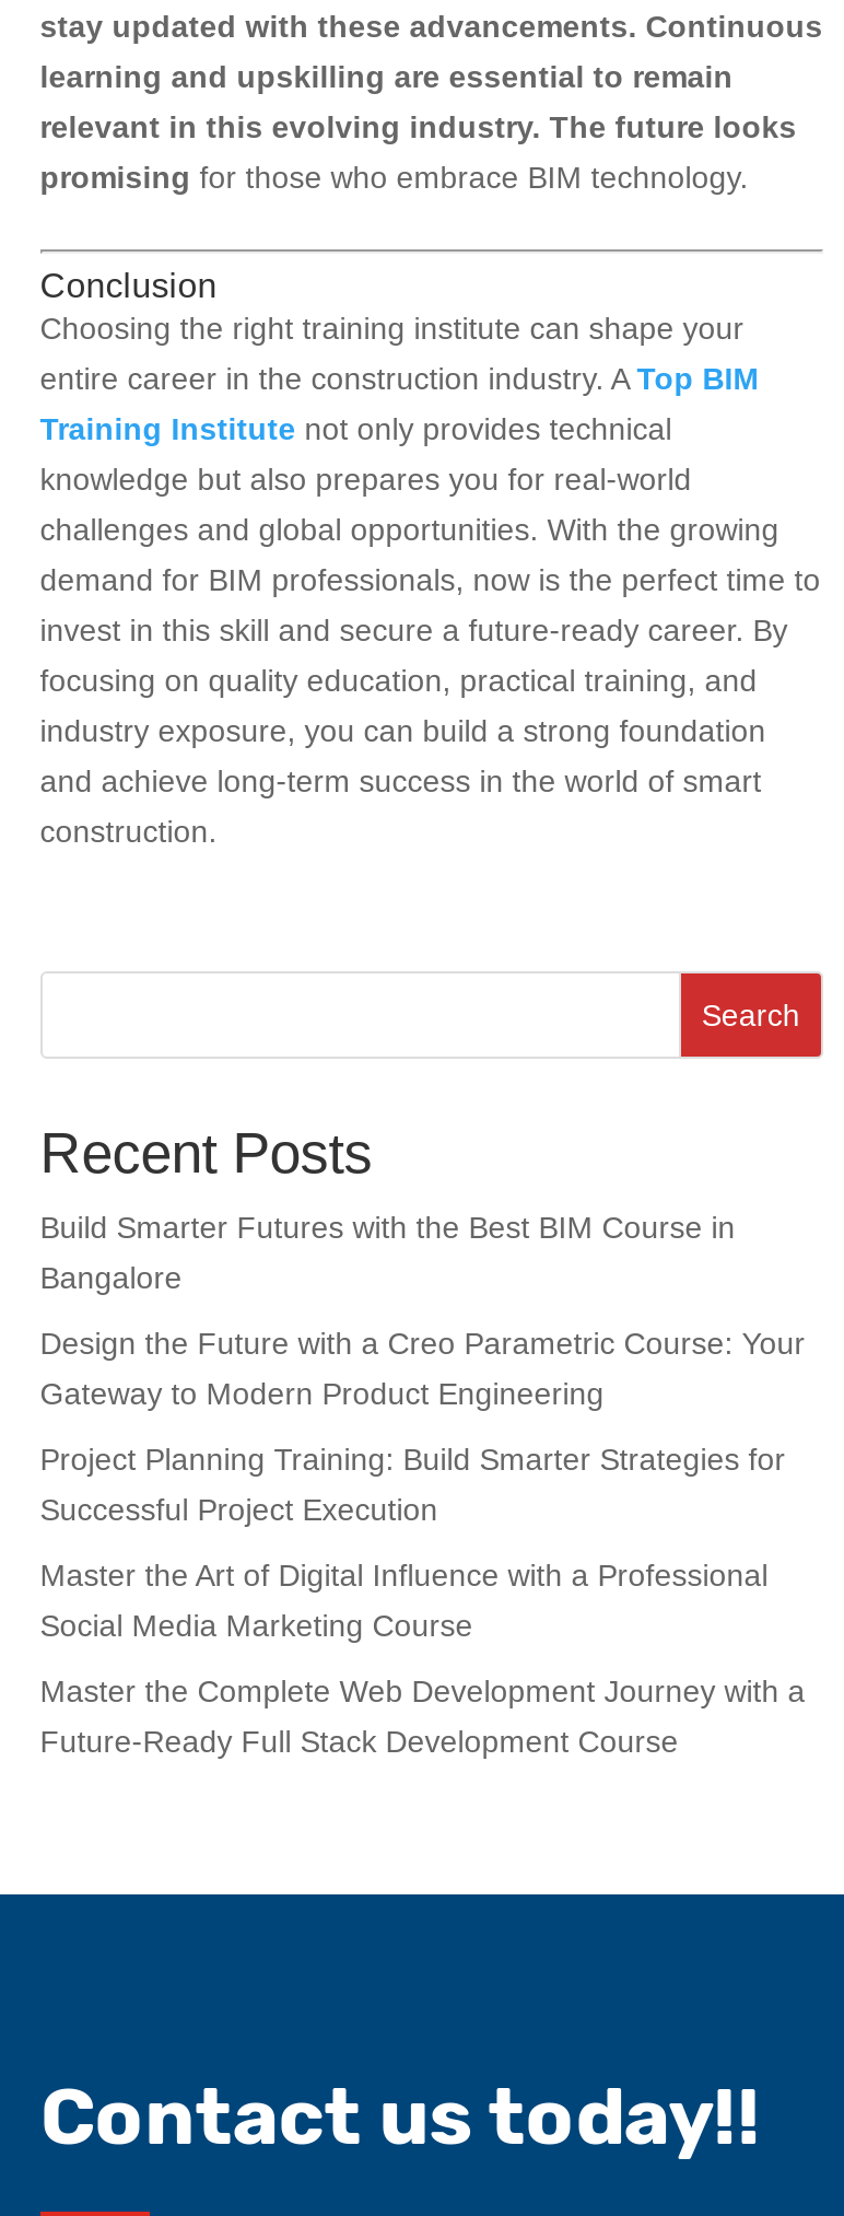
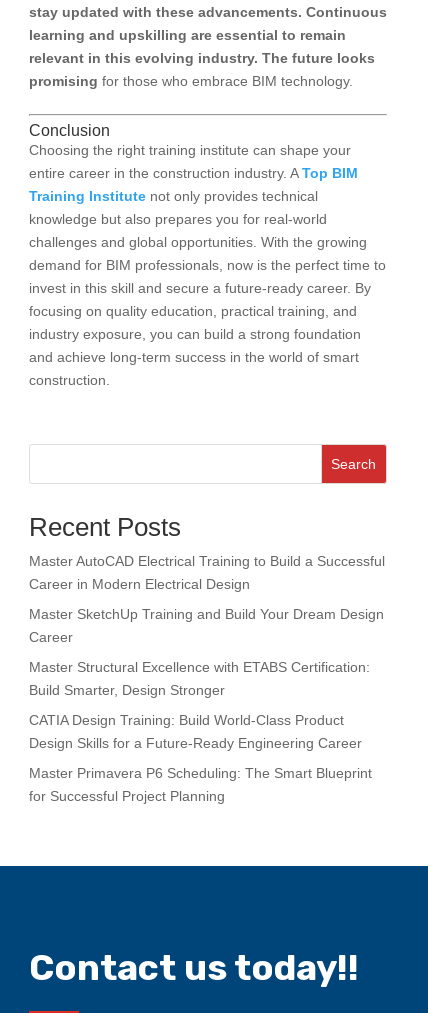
[40,1210,735,1295] Build Smarter Futures with the Best BIM Course in | Bangalore -> [29,553,385,592] Master AutoCAD Electrical Training to Build a Successful | Career in Modern Electrical Design
[40,1326,805,1411] Design the Future with a Creo Parametric Course: Your | Gateway to Modern Product Engineering -> [29,606,384,645] Master SketchUp Training and Build Your Dream Design | Career
[40,1442,786,1527] Project Planning Training: Build Smarter Strategies for | Successful Project Execution -> [29,659,370,698] Master Structural Excellence with ETABS Certification: | Build Smarter, Design Stronger
[40,1558,768,1643] Master the Art of Digital Influence with a Professional | Social Media Marketing Course -> [29,712,362,751] CATIA Design Training: Build World-Class Product | Design Skills for a Future-Ready Engineering Career
[40,1674,805,1759] Master the Complete Web Development Journey with a | Future-Ready Full Stack Development Course -> [29,765,372,804] Master Primavera P6 Scheduling: The Smart Blueprint | for Successful Project Planning

